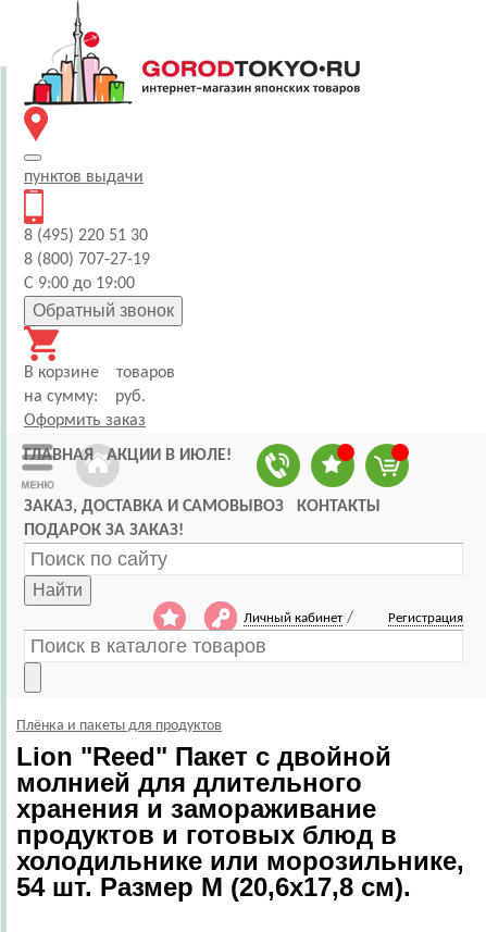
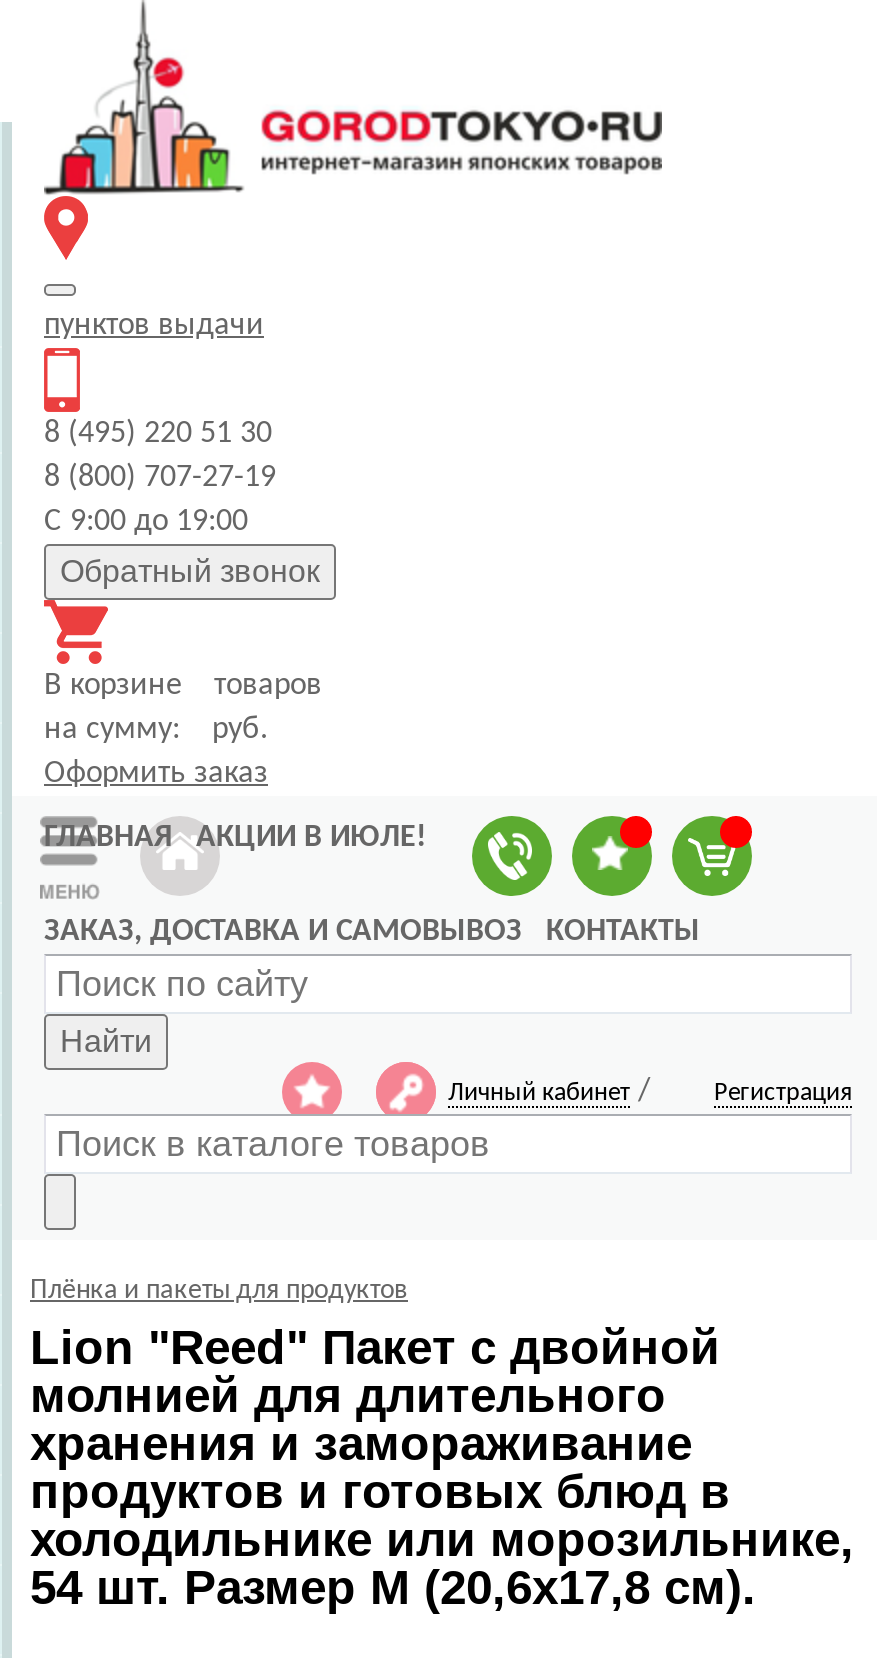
[24,522,184,539] ПОДАРОК ЗА ЗАКАЗ! -> none

